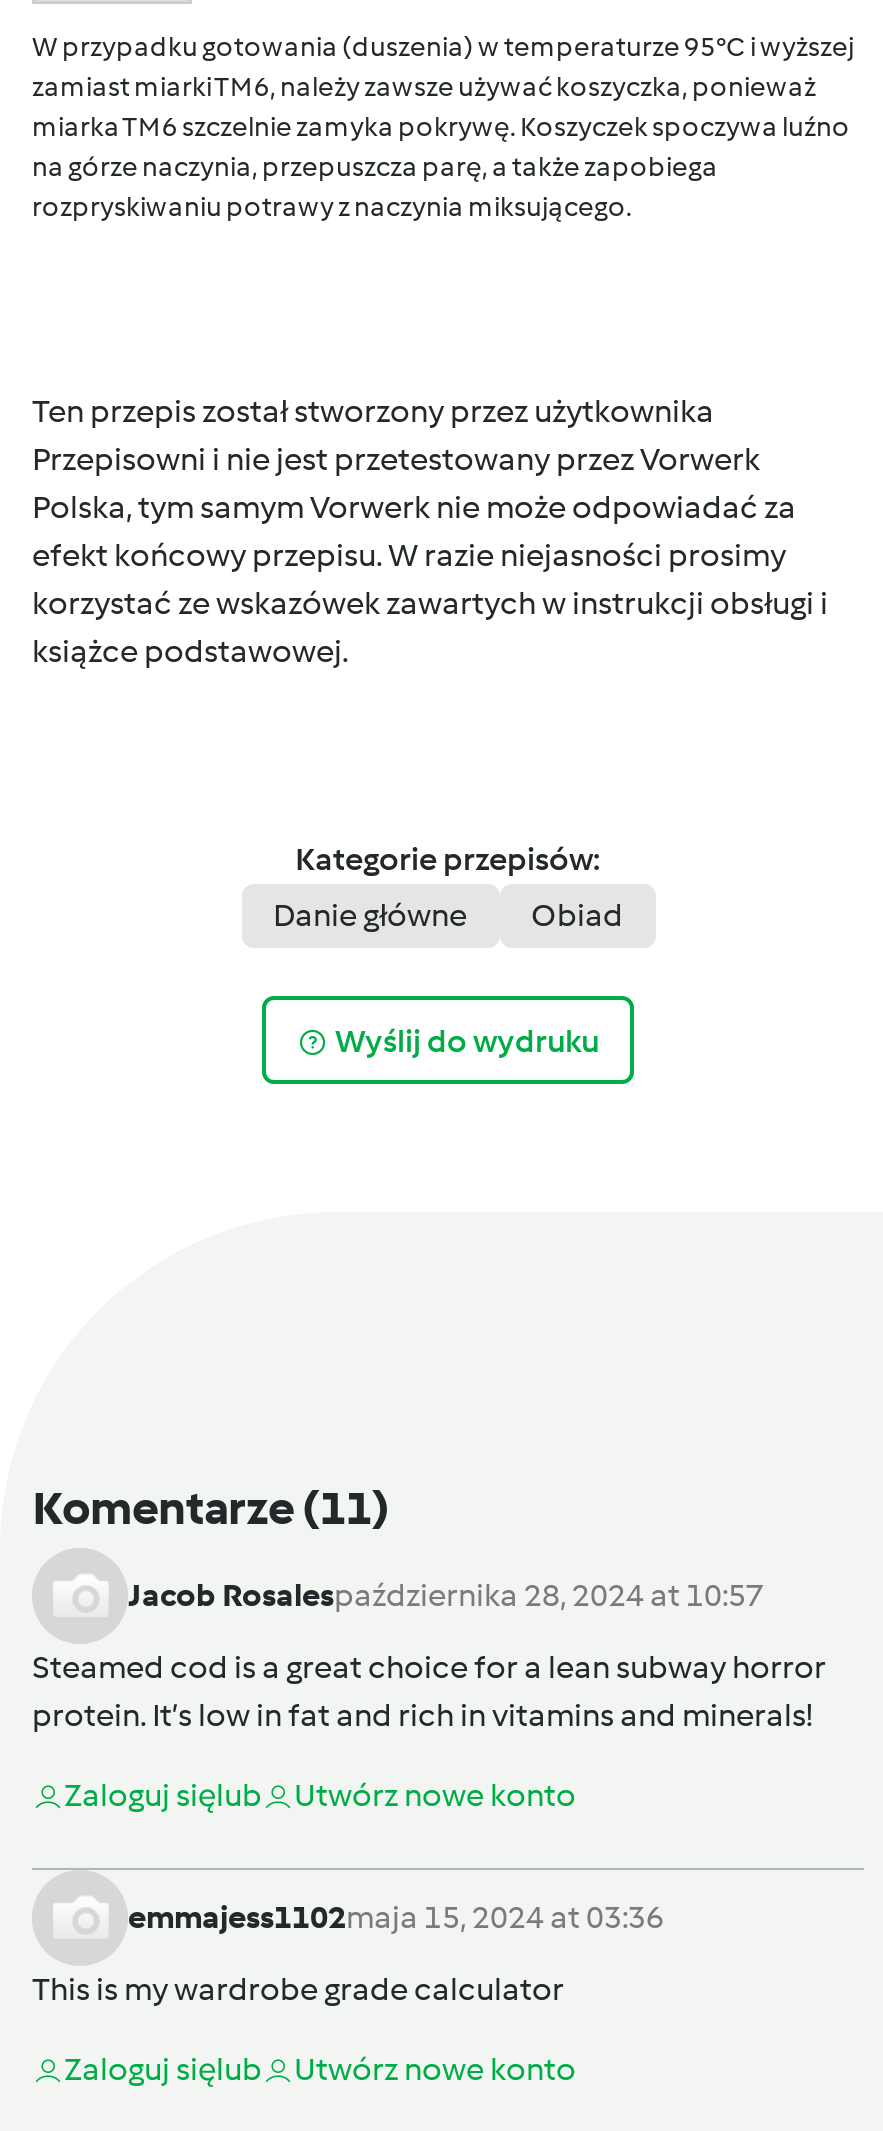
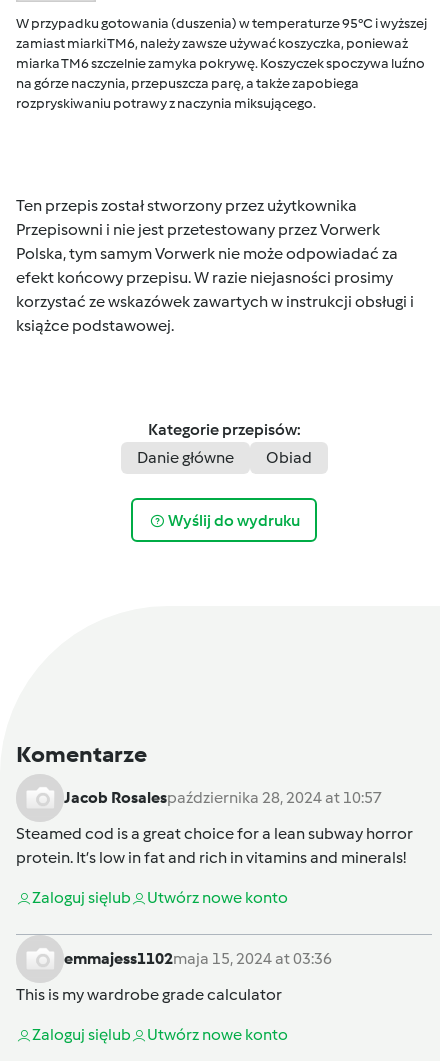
[32,1480,390,1536] Komentarze (11) -> [16,740,147,768] Komentarze

